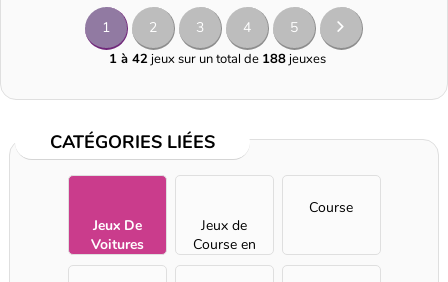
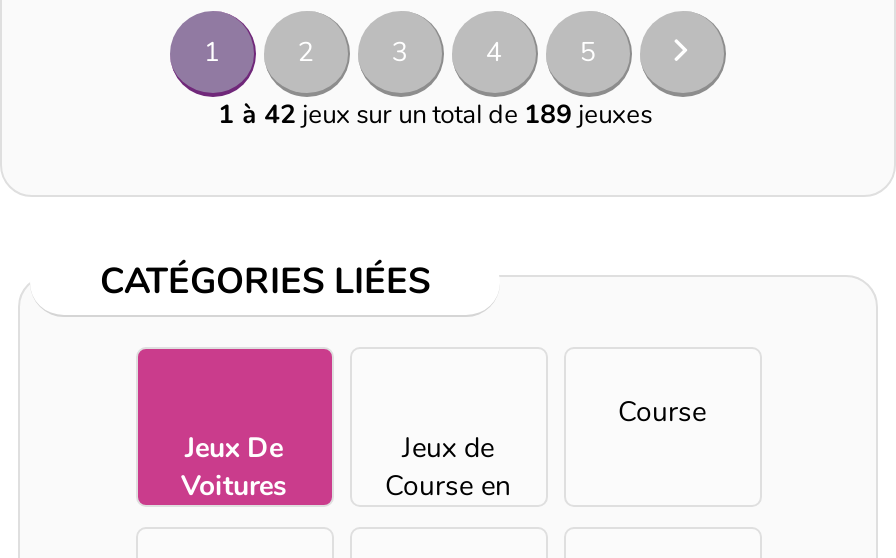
[109,50,326,68] 1 à 42jeux sur un total de 188 jeuxes -> [218,98,652,134] 1 à 42jeux sur un total de 189 jeuxes

